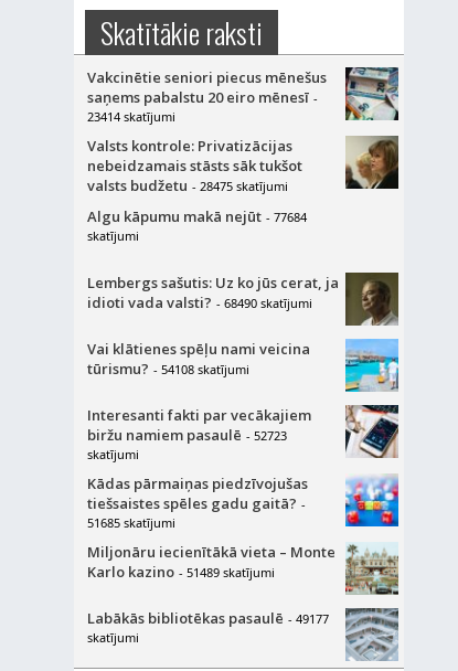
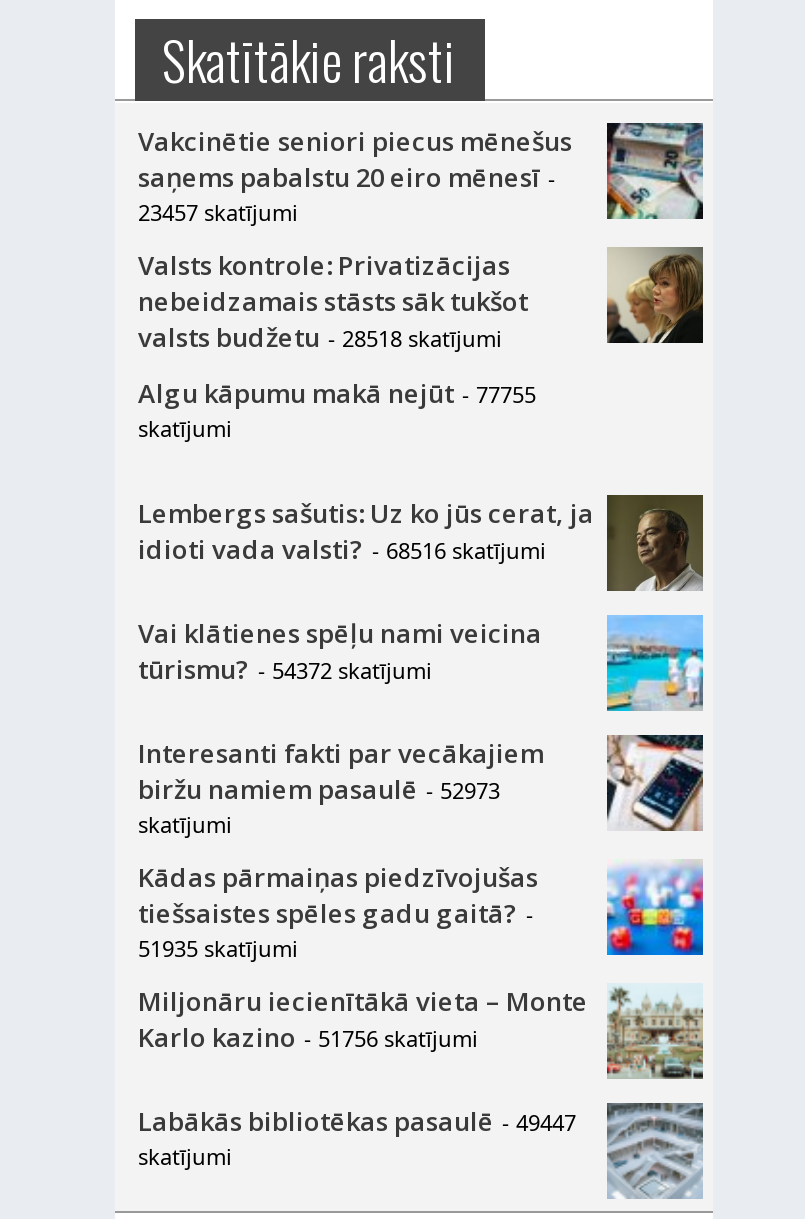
[87,108,175,125] 23414 skatījumi -> [138,197,298,227] 23457 skatījumi
[87,176,287,196] valsts budžetu - 28475 skatījumi -> [138,319,502,355] valsts budžetu - 28518 skatījumi
[87,207,306,226] Algu kāpumu makā nejūt - 77684 -> [138,375,536,411] Algu kāpumu makā nejūt - 77755
[87,293,312,313] idioti vada valsti? - 68490 skatījumi -> [138,531,546,567] idioti vada valsti? - 68516 skatījumi
[87,359,249,379] tūrismu? - 54108 skatījumi -> [138,651,432,687] tūrismu? - 54372 skatījumi
[87,425,286,445] biržu namiem pasaulē - 52723 -> [138,771,500,807] biržu namiem pasaulē - 52973
[87,515,175,531] 51685 skatījumi -> [138,933,298,963] 51935 skatījumi
[87,562,274,582] Karlo kazino - 51489 skatījumi -> [138,1019,478,1055] Karlo kazino - 51756 skatījumi
[87,608,328,628] Labākās bibliotēkas pasaulē - 49177 -> [138,1103,576,1139] Labākās bibliotēkas pasaulē - 49447

